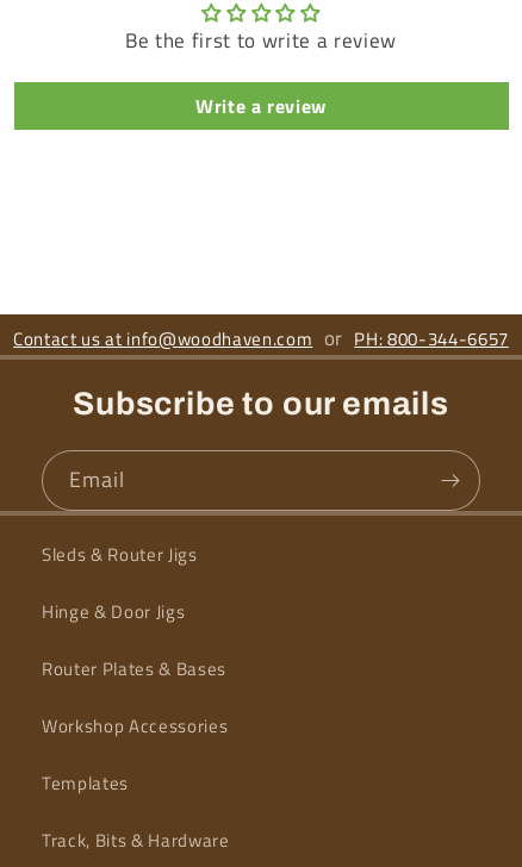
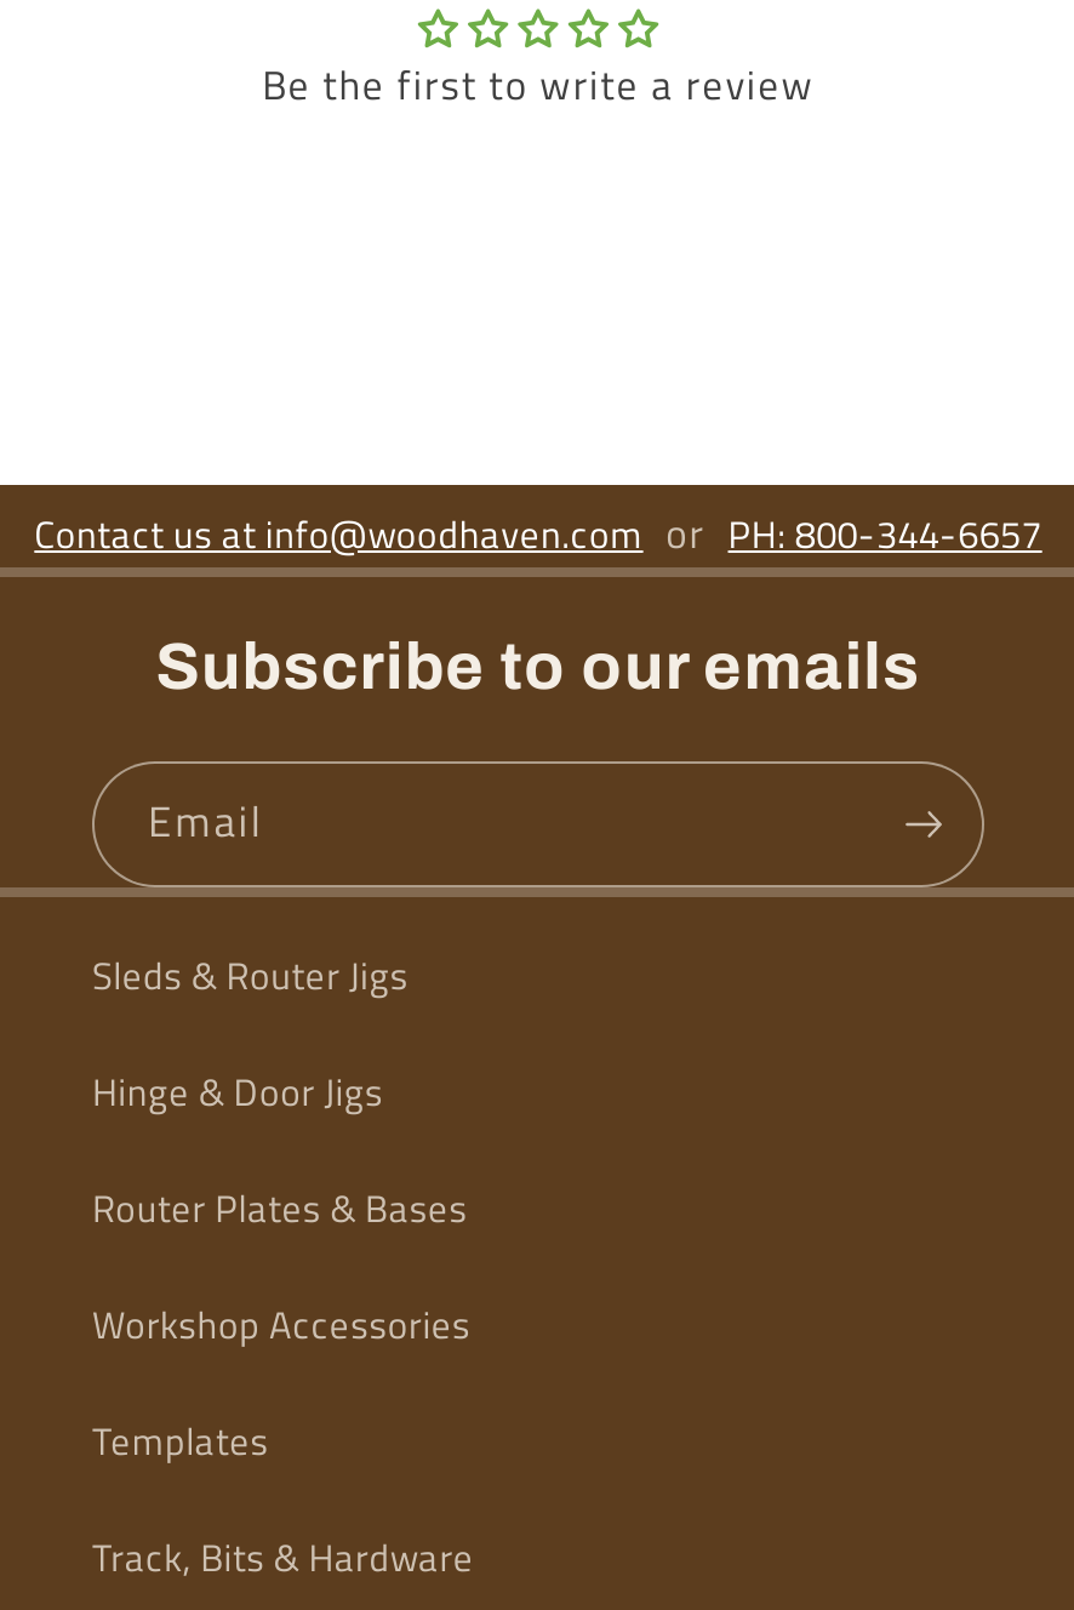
[195,92,327,121] Write a review -> none

